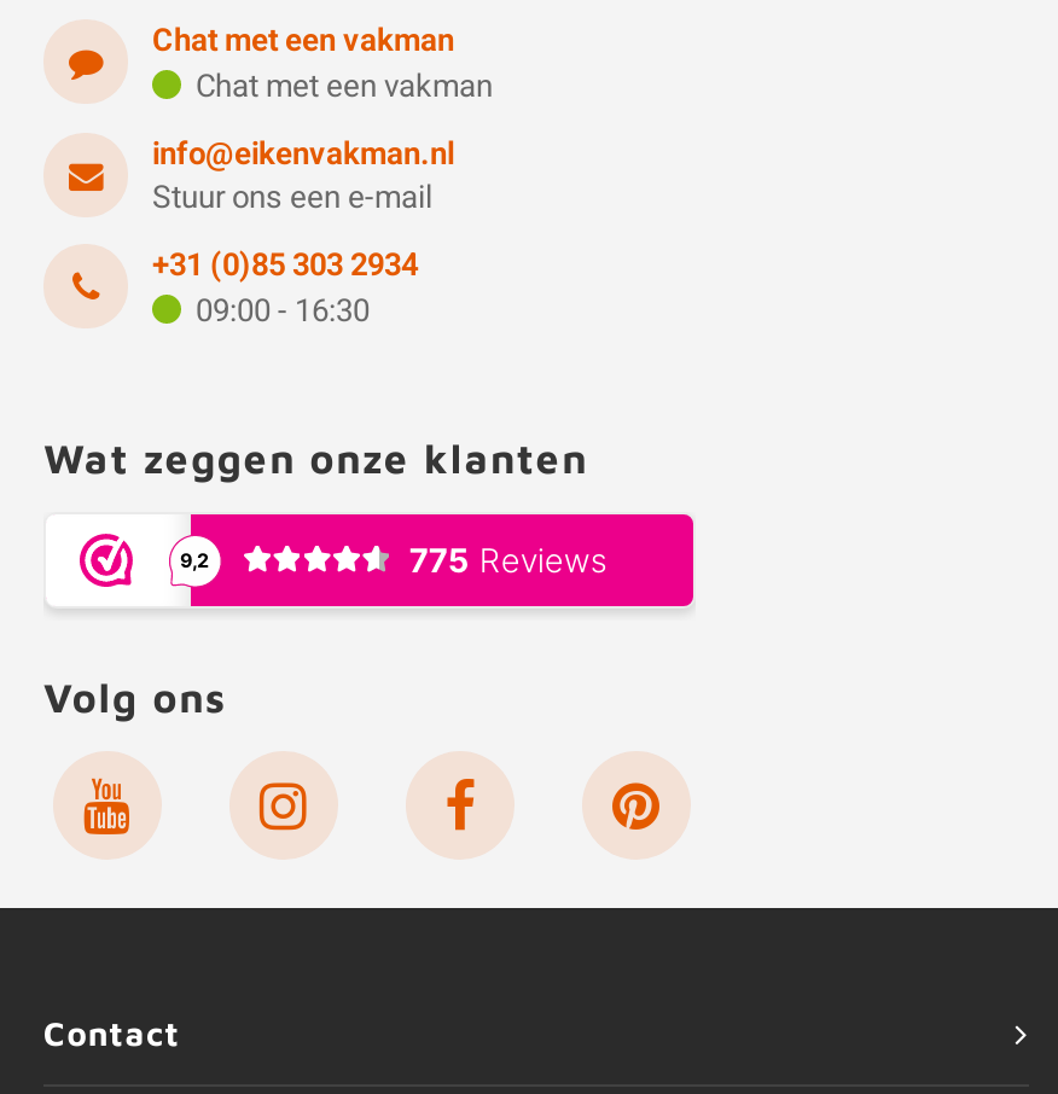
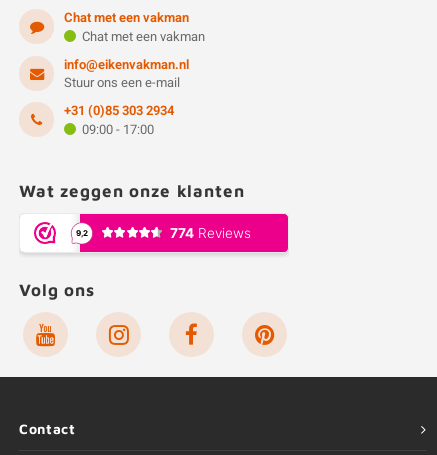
[196,287,370,333] 09:00 - 16:30 -> [82,120,154,139] 09:00 - 17:00

